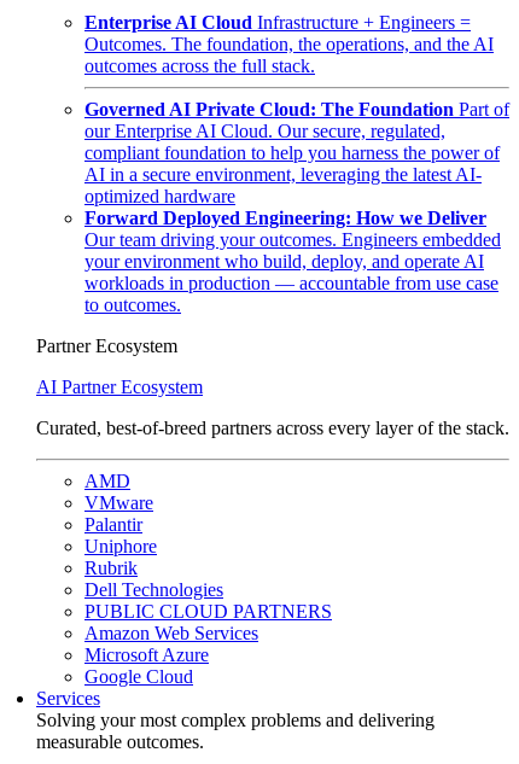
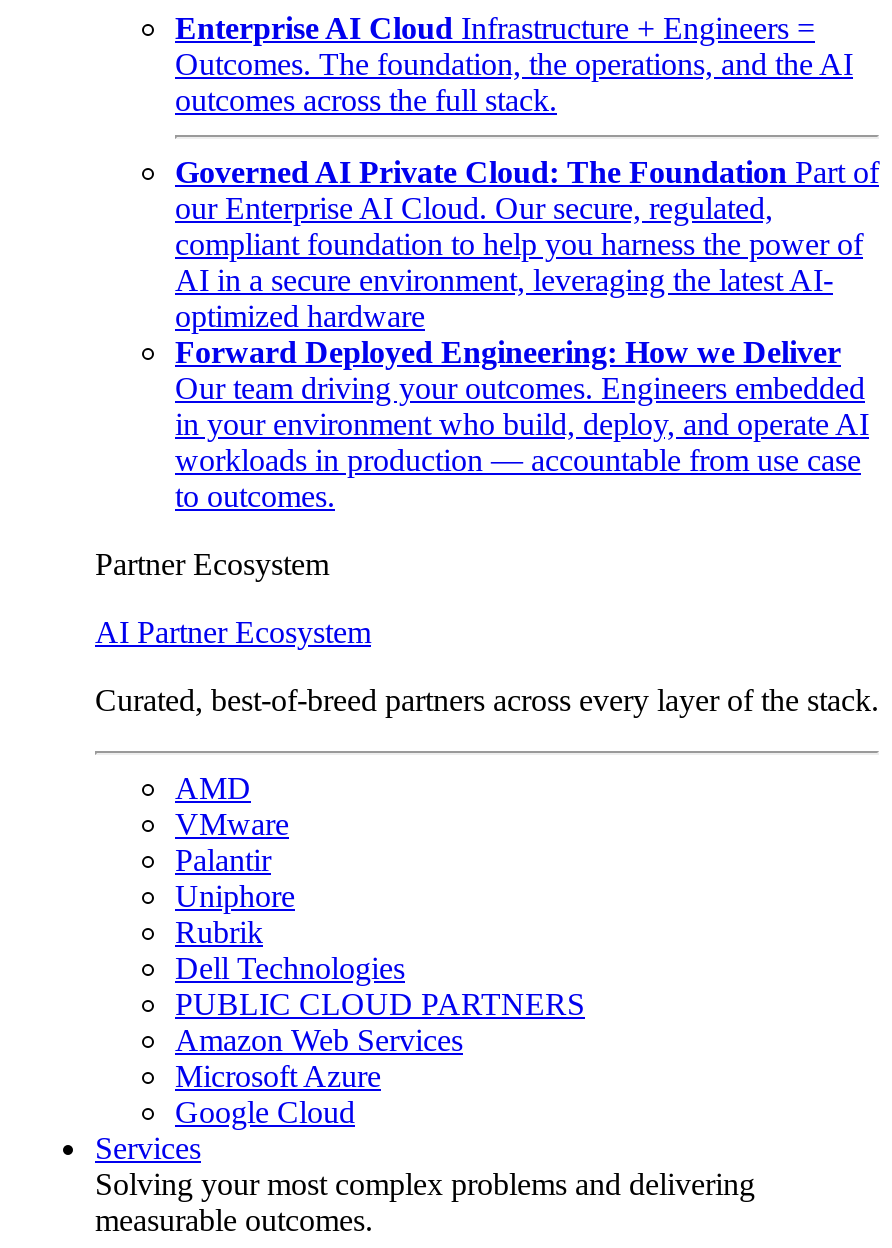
[84,251,484,272] your environment who build, deploy, and operate AI -> [175,407,869,441] in your environment who build, deploy, and operate AI

